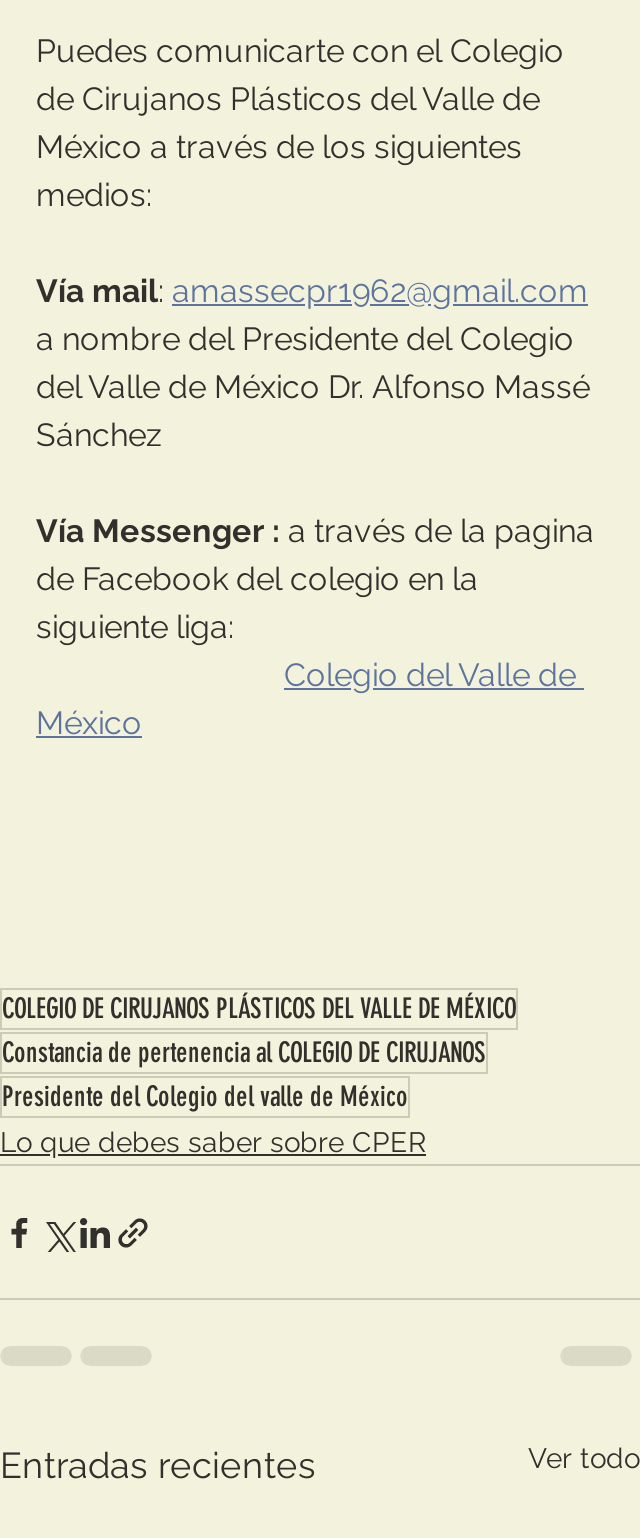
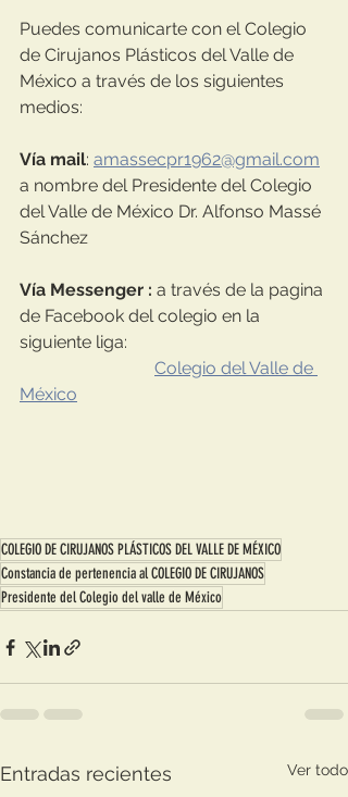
[0,1126,426,1158] Lo que debes saber sobre CPER -> none

